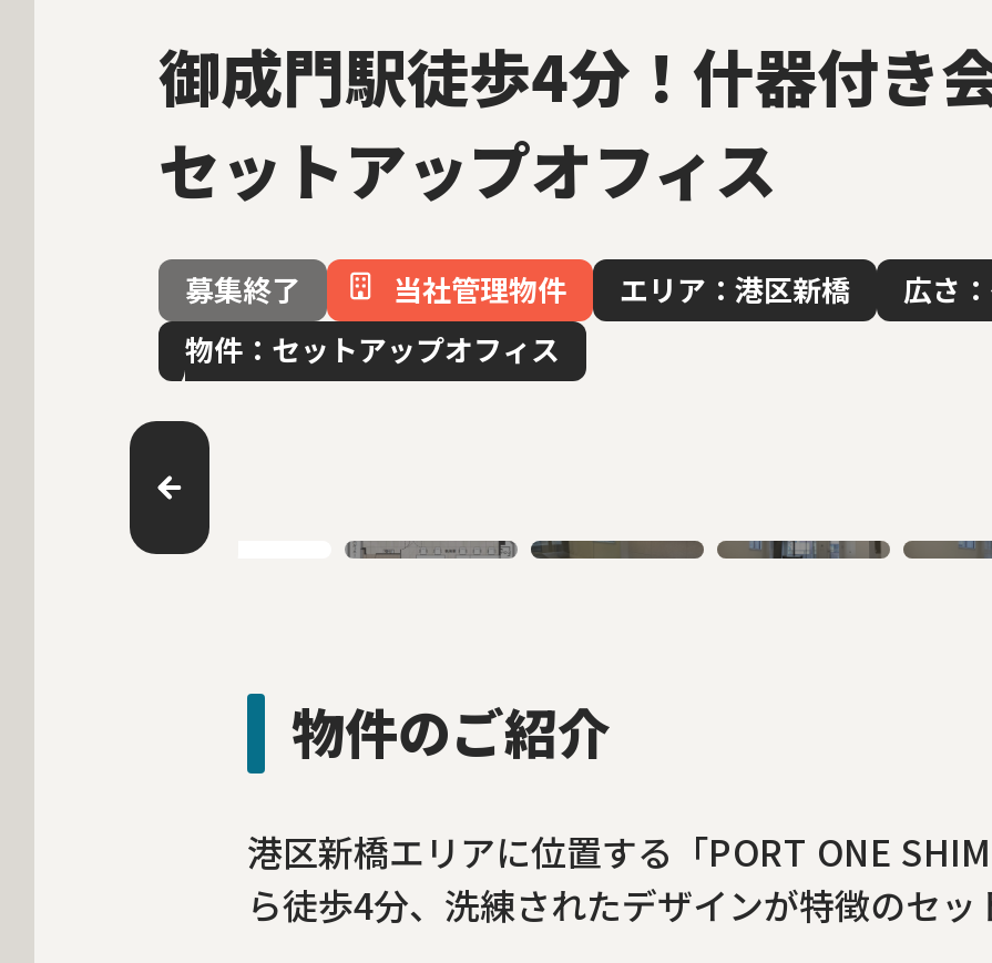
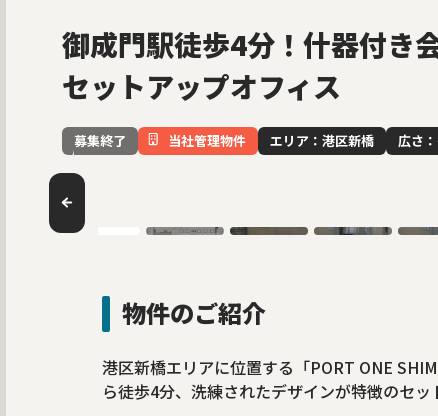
[185,328,560,370] 物件：セットアップオフィス -> none

